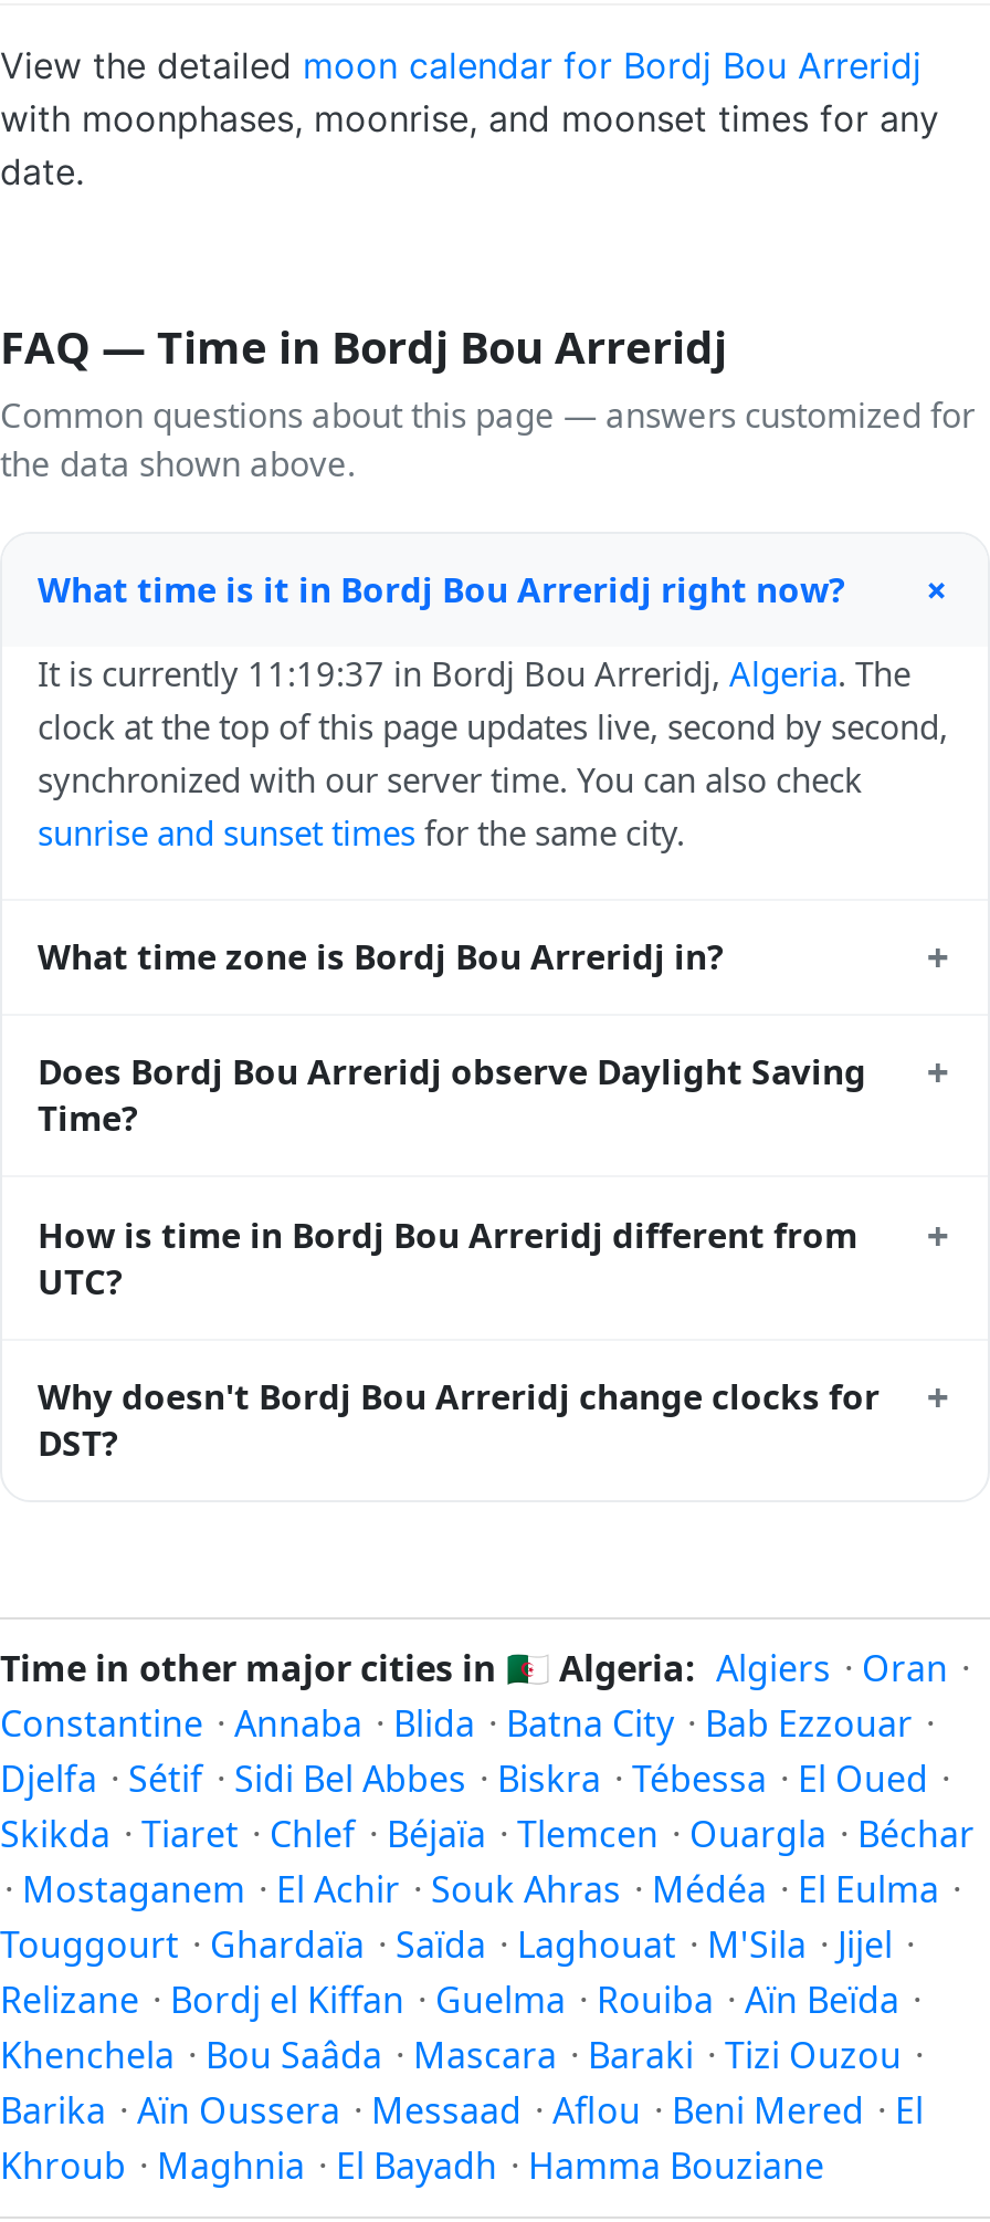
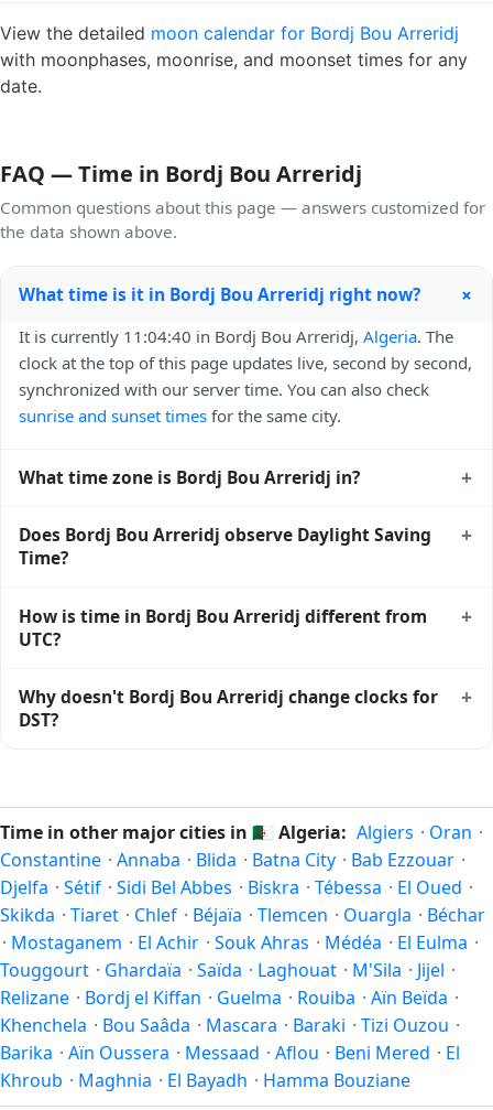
[38,651,910,696] It is currently 11:19:37 in Bordj Bou Arreridj, Algeria. The -> [19,325,453,347] It is currently 11:04:40 in Bordj Bou Arreridj, Algeria. The

